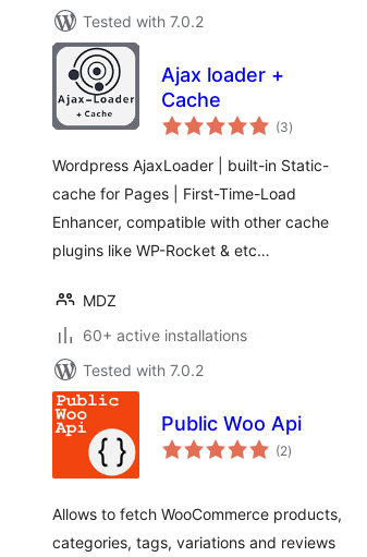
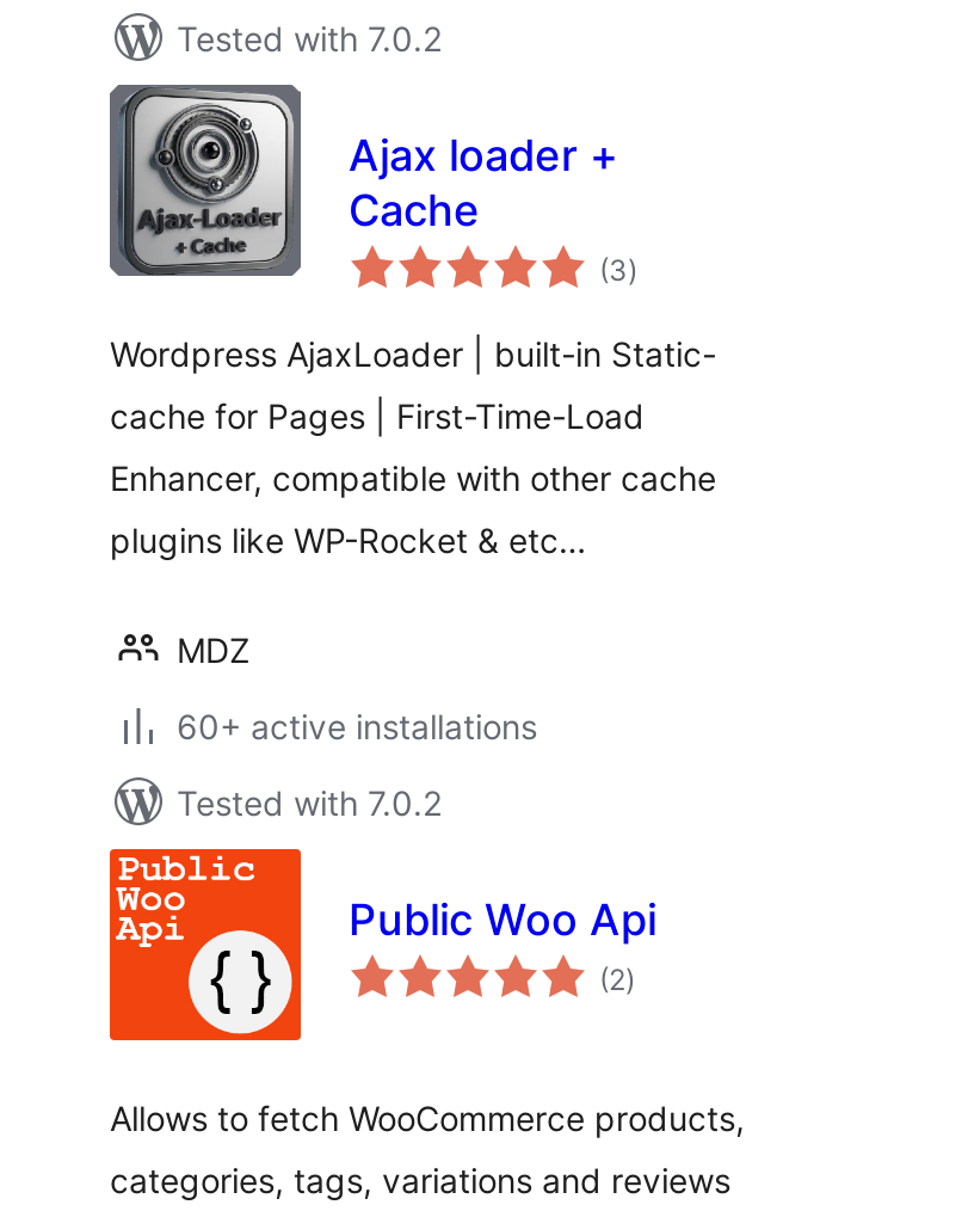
[56,46,136,130] [image] -> [117,90,291,273] [image]

